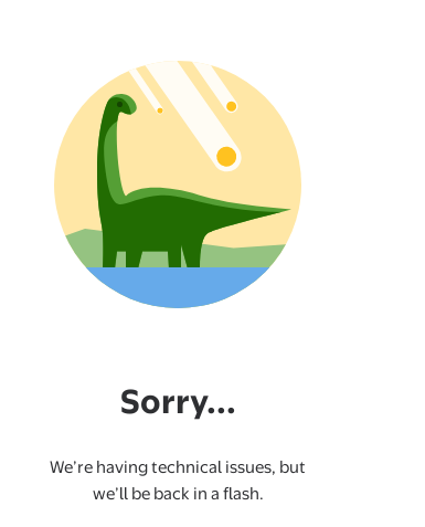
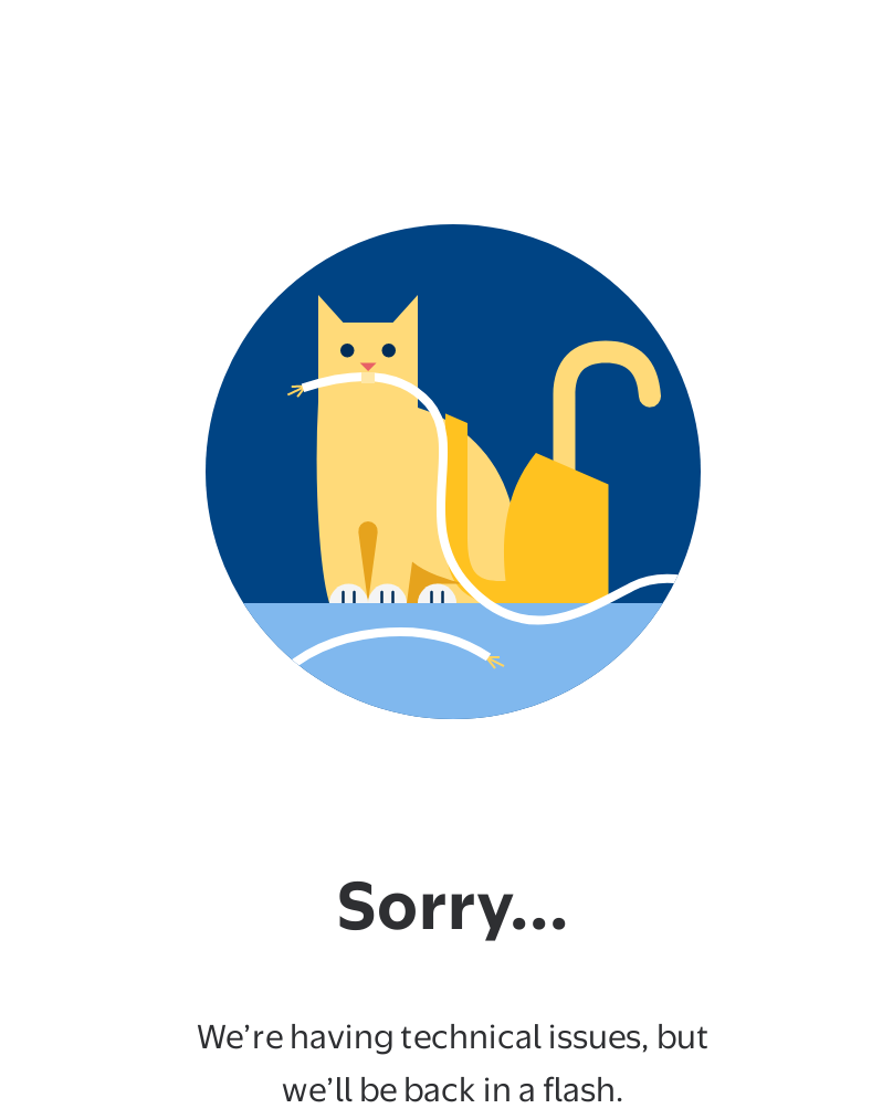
[54,61,301,283] [image] -> [203,222,703,671] [image]

